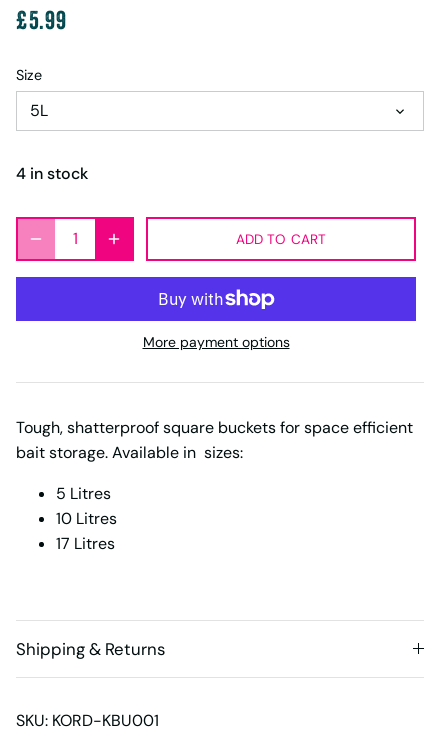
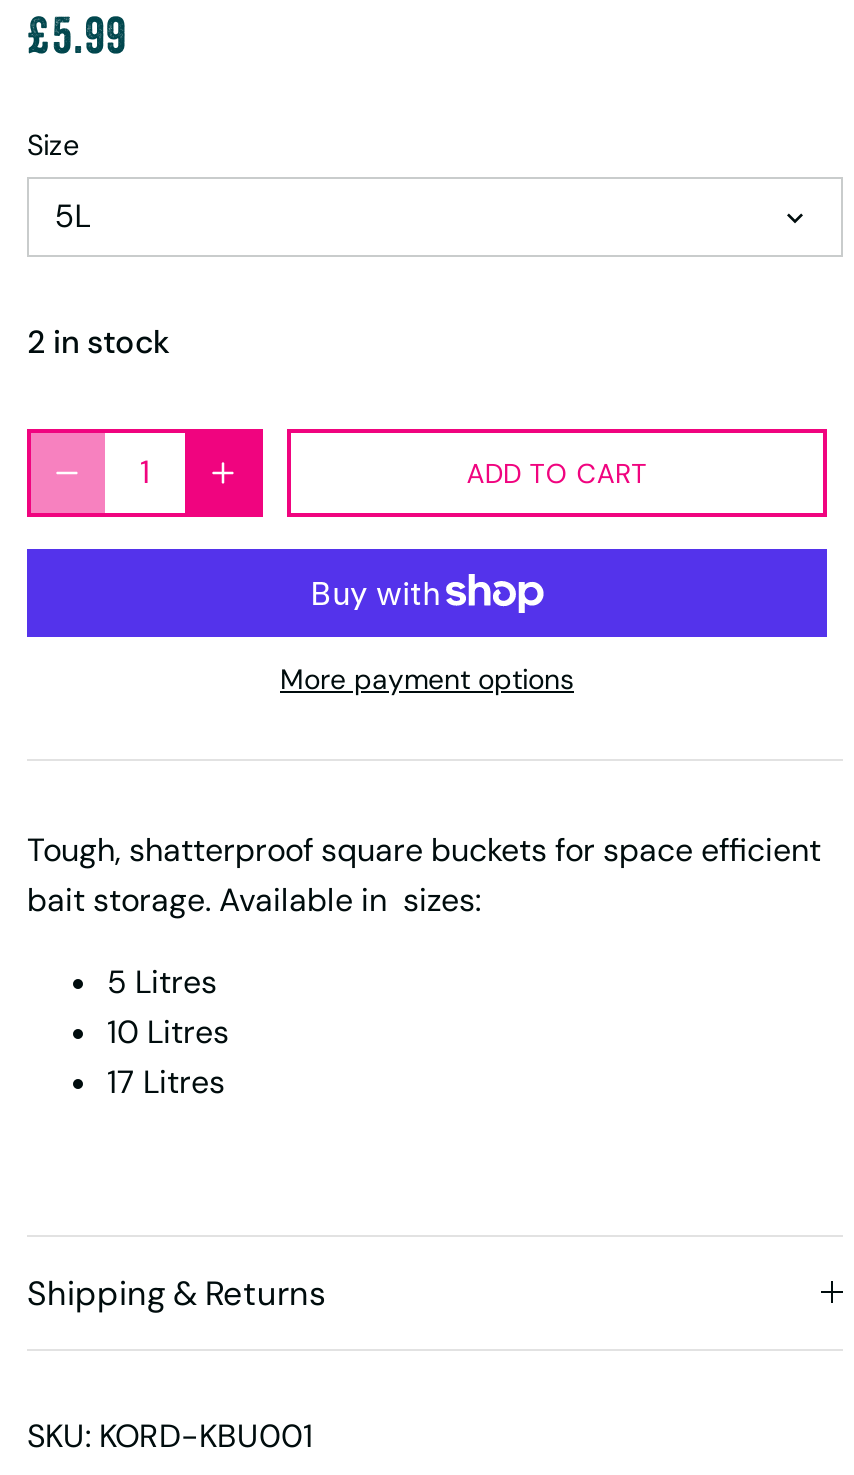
[16,163,88,184] 4 in stock -> [27,321,169,363] 2 in stock

